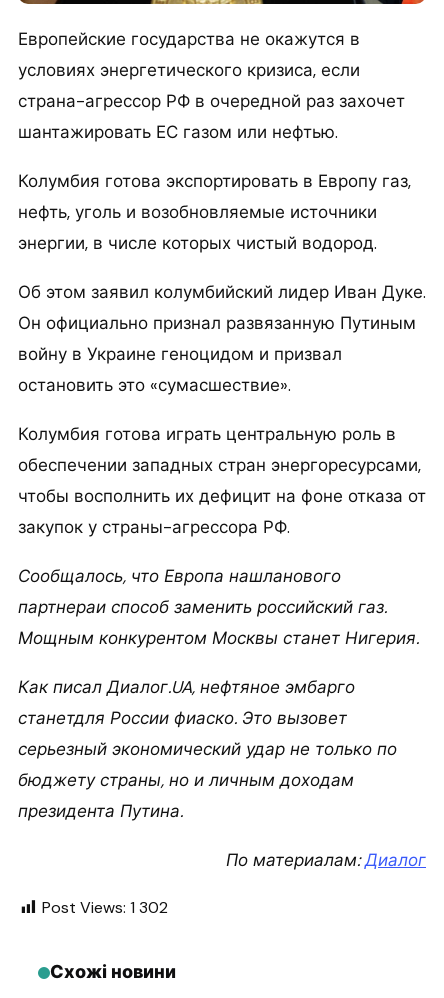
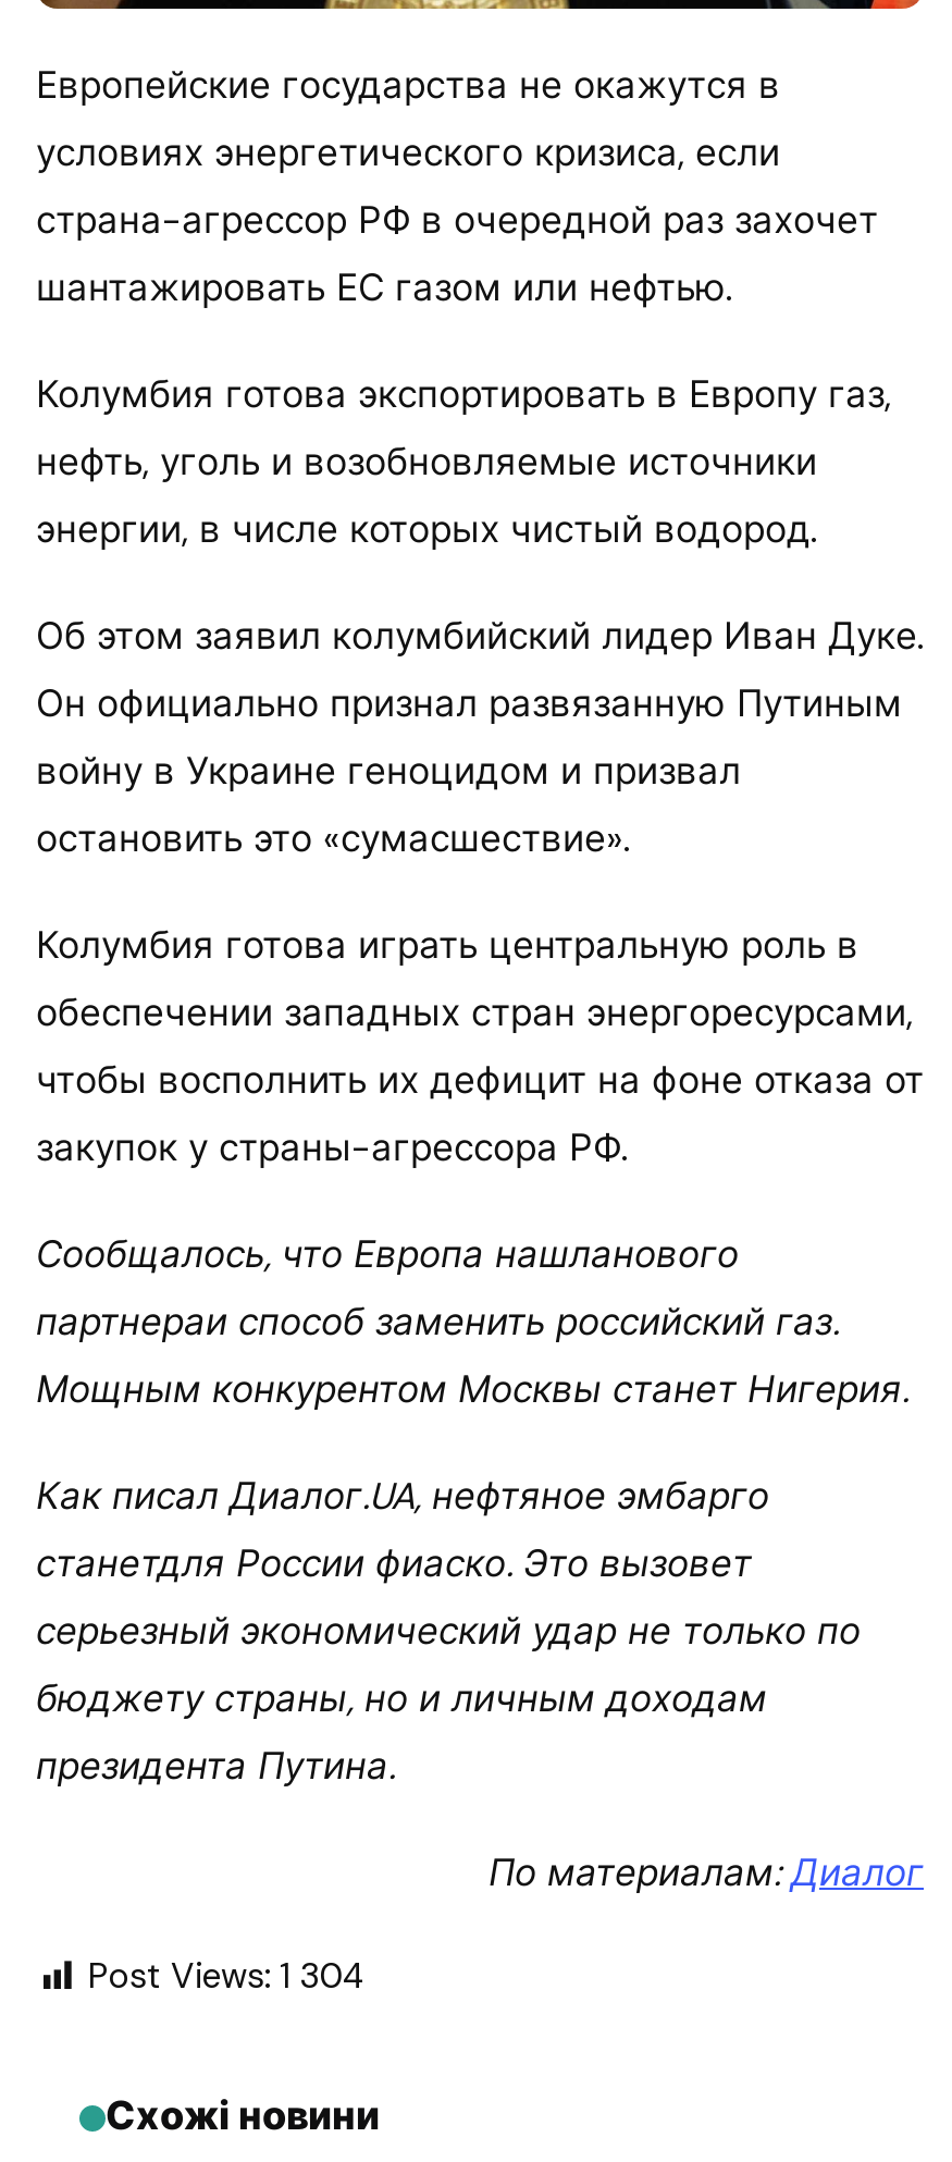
[42,897,168,918] Post Views: 1 302 -> [88,1953,367,1999] Post Views: 1 304

